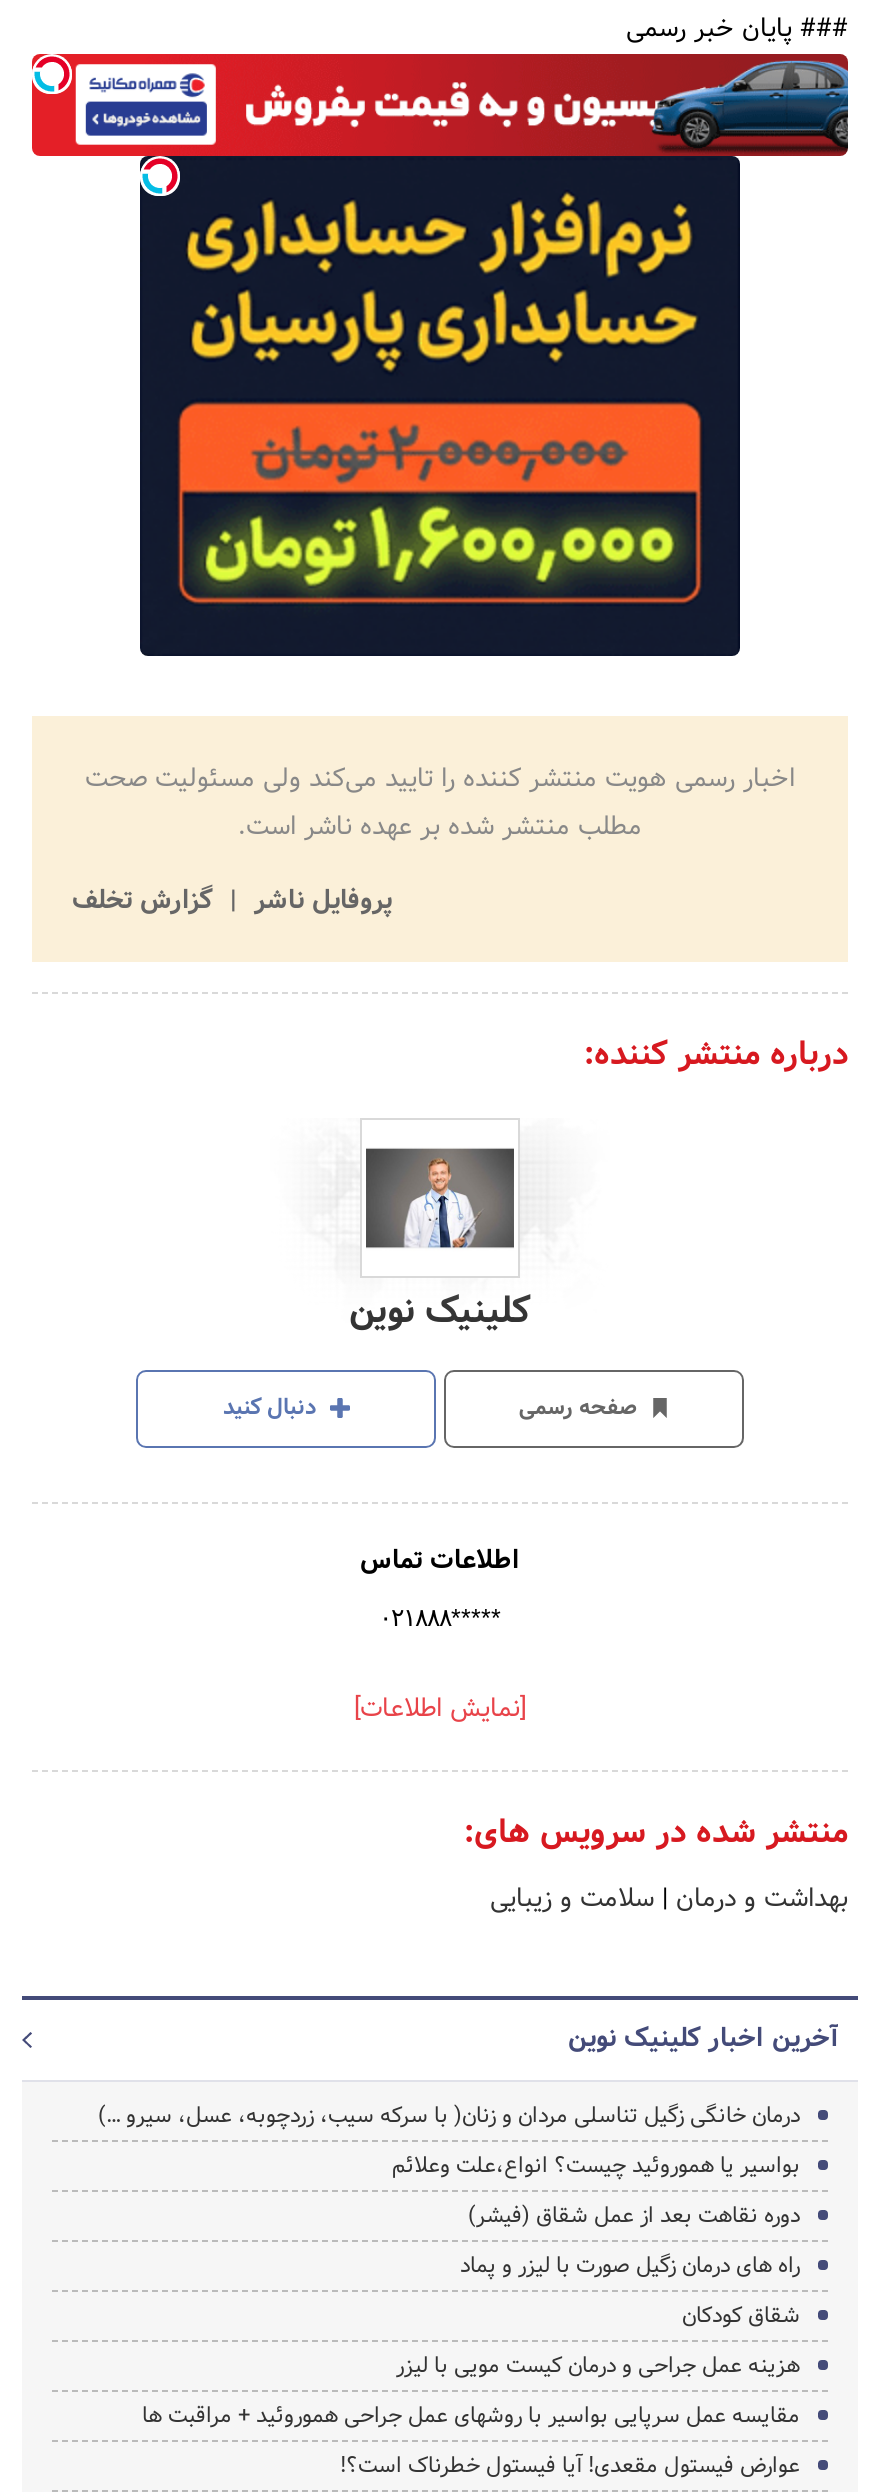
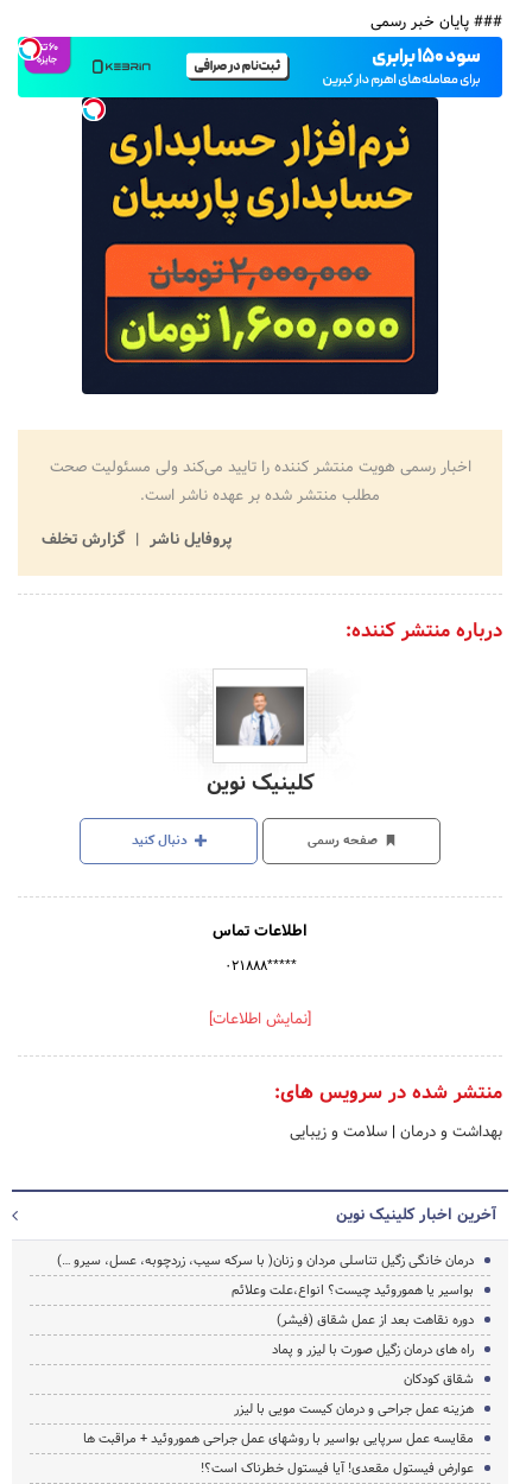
[30,52,850,158] [image] -> [17,36,503,99] [image]

